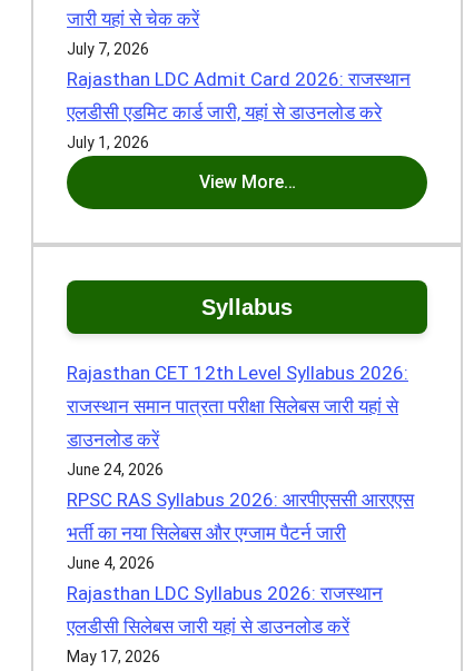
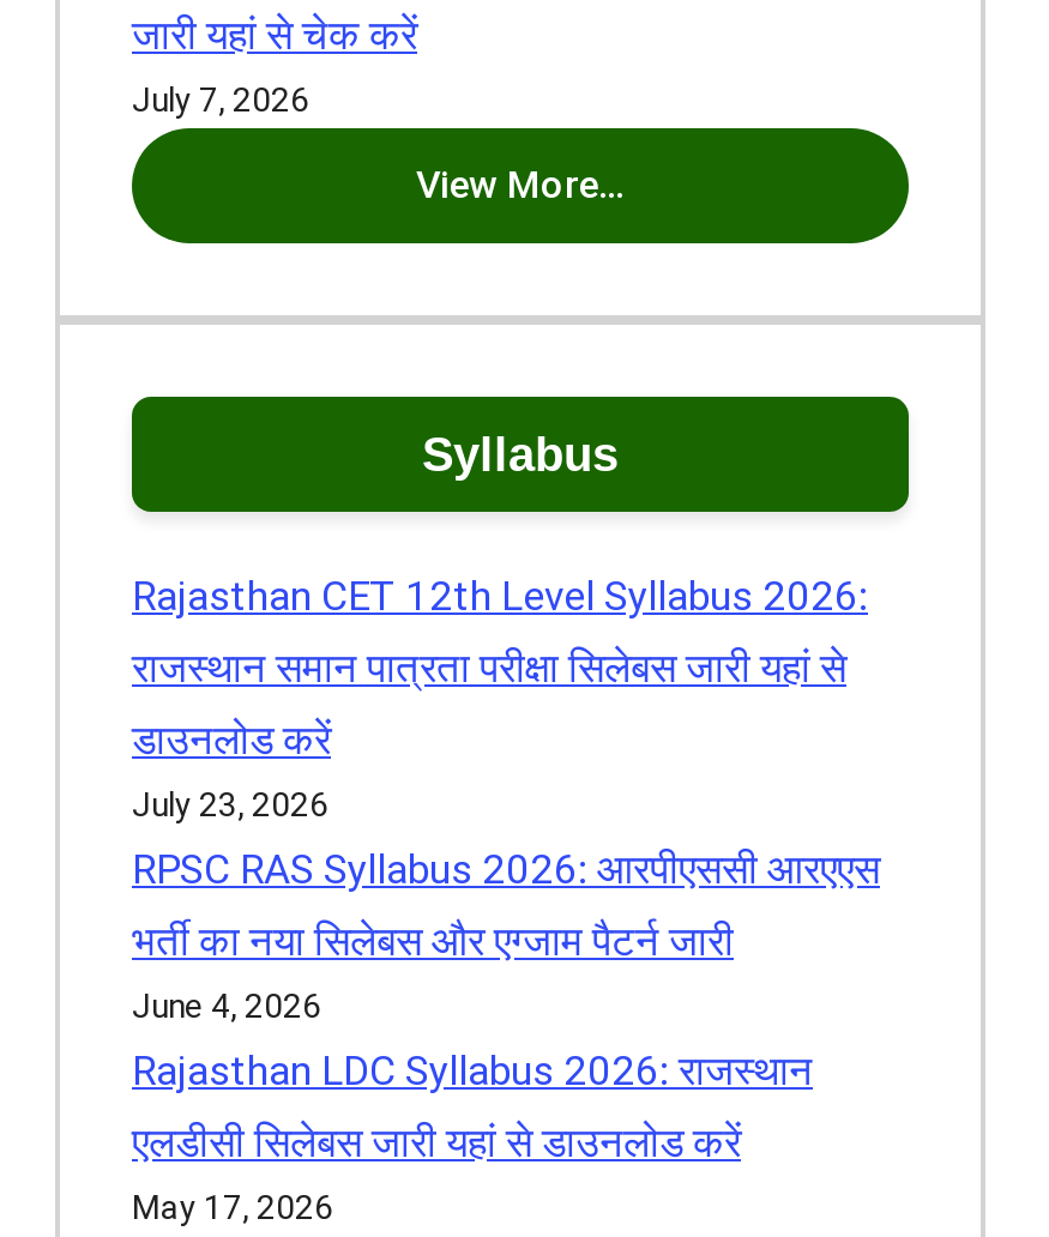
[67,68,411,151] Rajasthan LDC Admit Card 2026: राजस्थान | एलडीसी एडमिट कार्ड जारी, यहां से डाउनलोड करे | July 1, 2026 -> none
[67,461,164,478] June 24, 2026 -> [132,785,328,823] July 23, 2026

